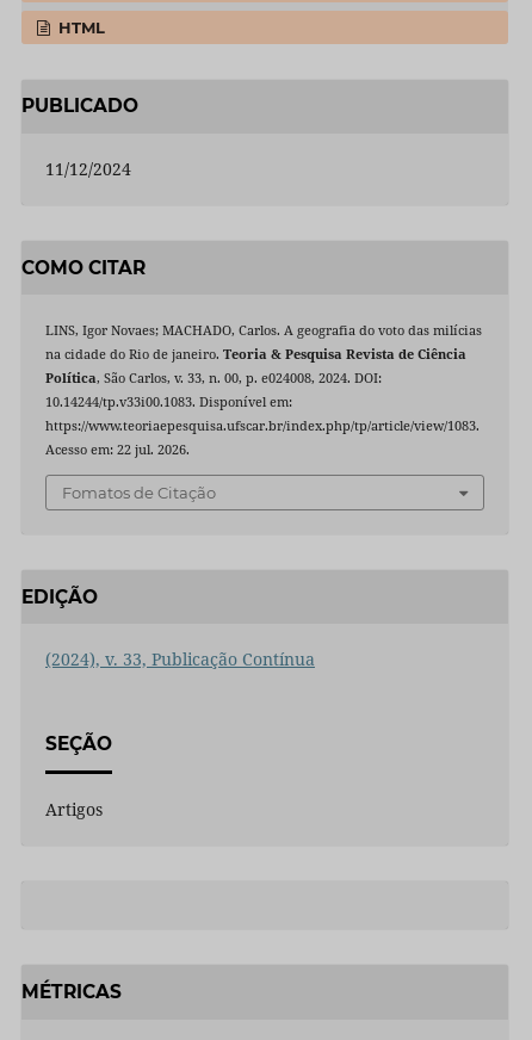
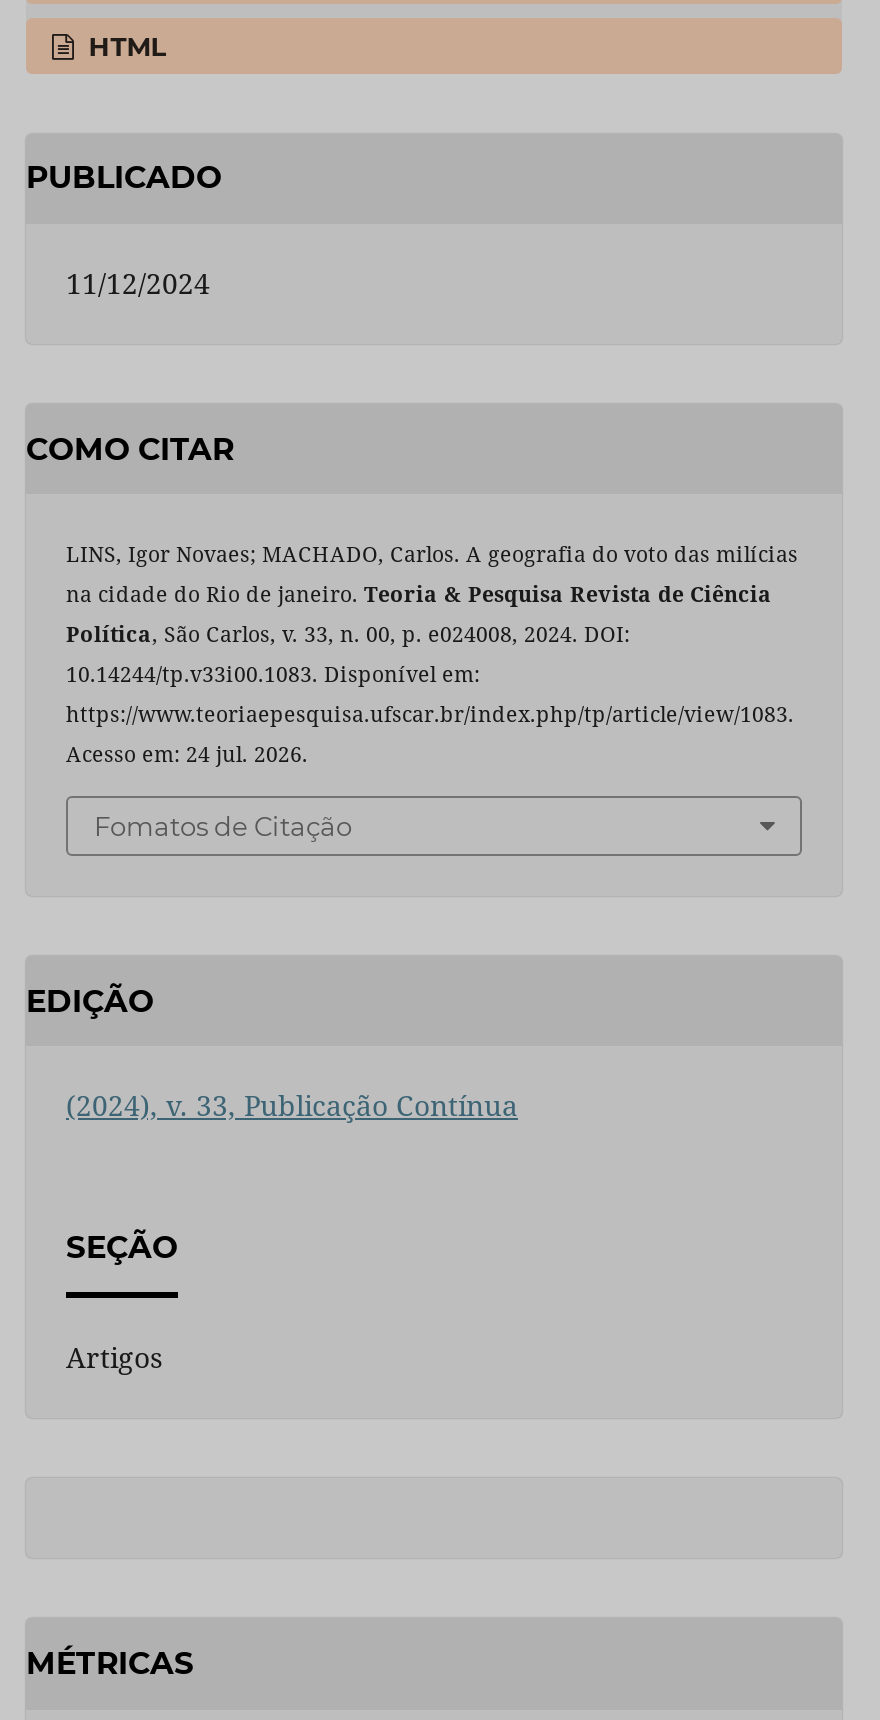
[45,442,190,458] Acesso em: 22 jul. 2026. -> [66,741,308,769] Acesso em: 24 jul. 2026.

